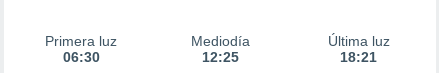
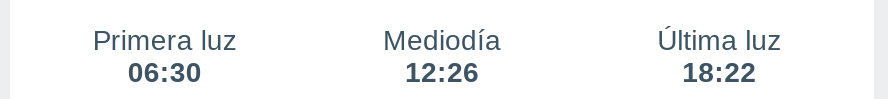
[201,49,238,65] 12:25 -> [405,56,479,88] 12:26
[340,49,377,65] 18:21 -> [682,56,756,88] 18:22

